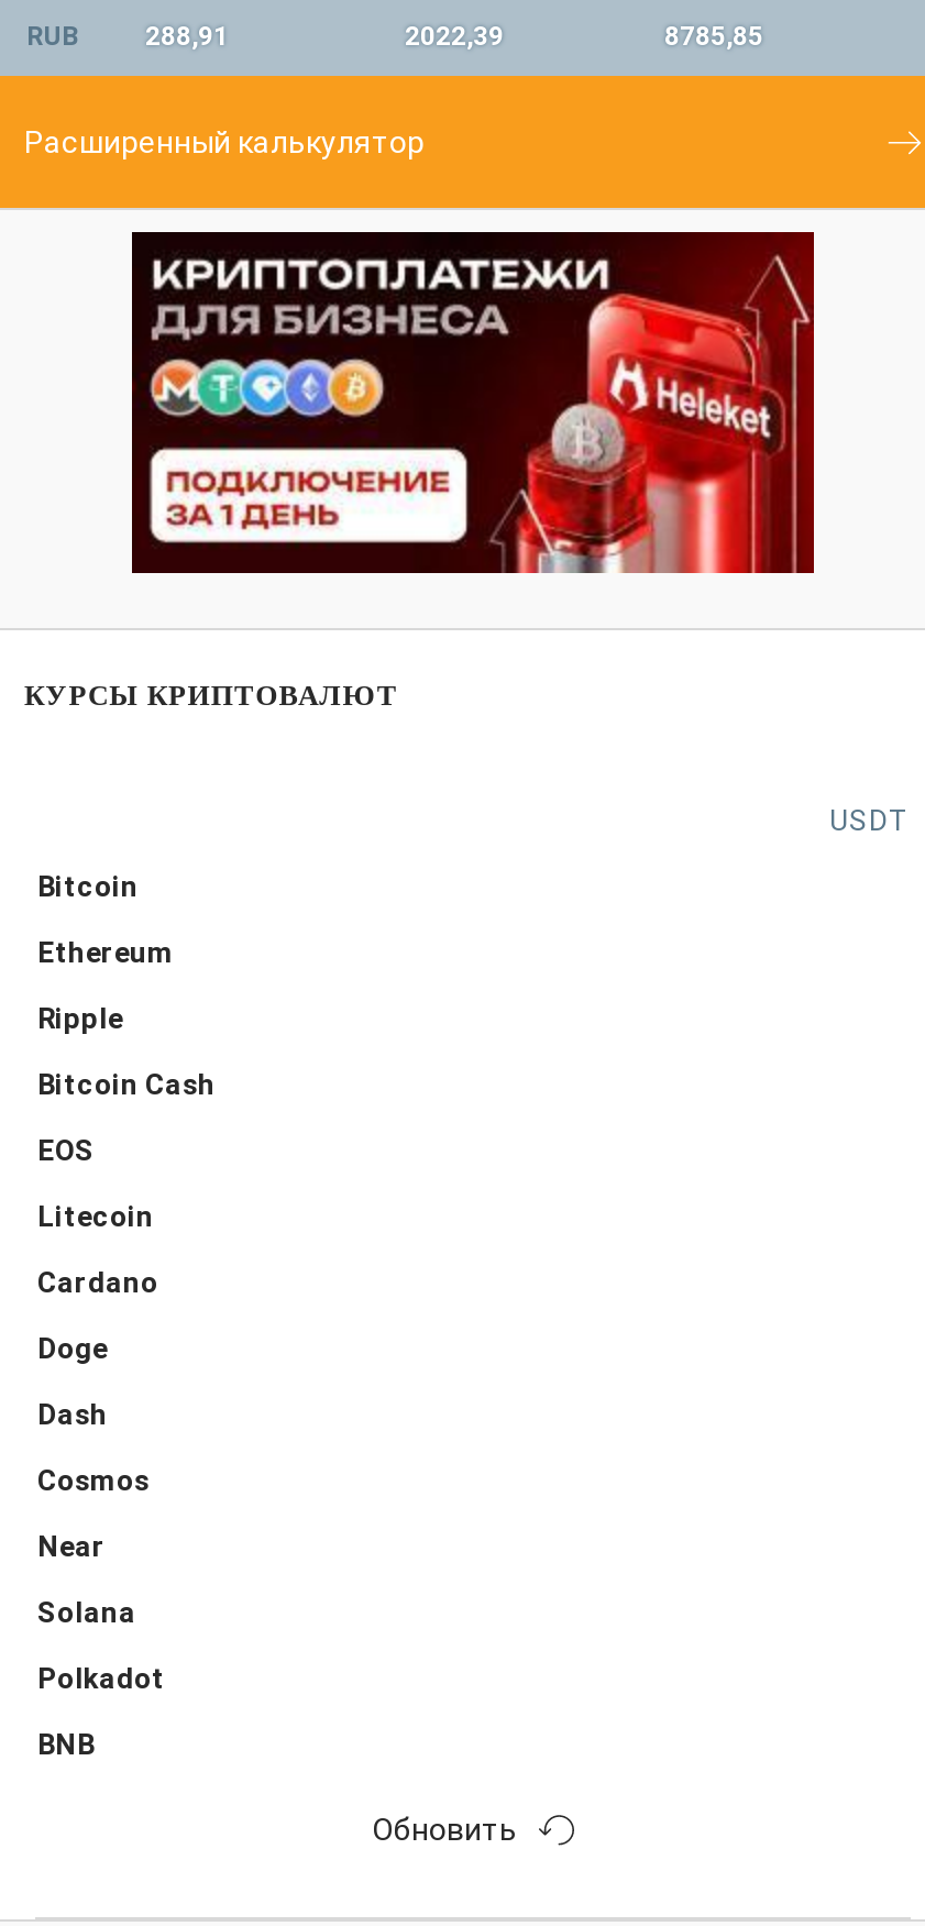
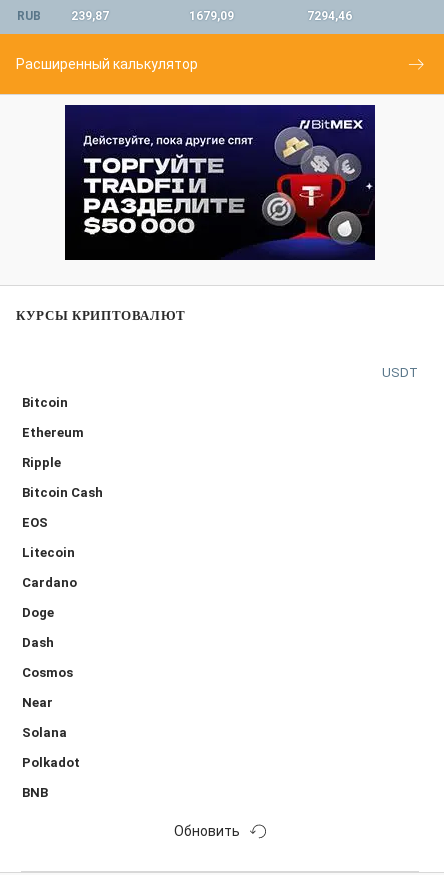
[145,22,229,53] 288,91 -> [71,9,109,23] 239,87
[405,22,504,53] 2022,39 -> [189,9,234,23] 1679,09
[664,22,763,53] 8785,85 -> [307,9,352,23] 7294,46
[132,230,816,575] [image] -> [65,104,376,261] [image]

